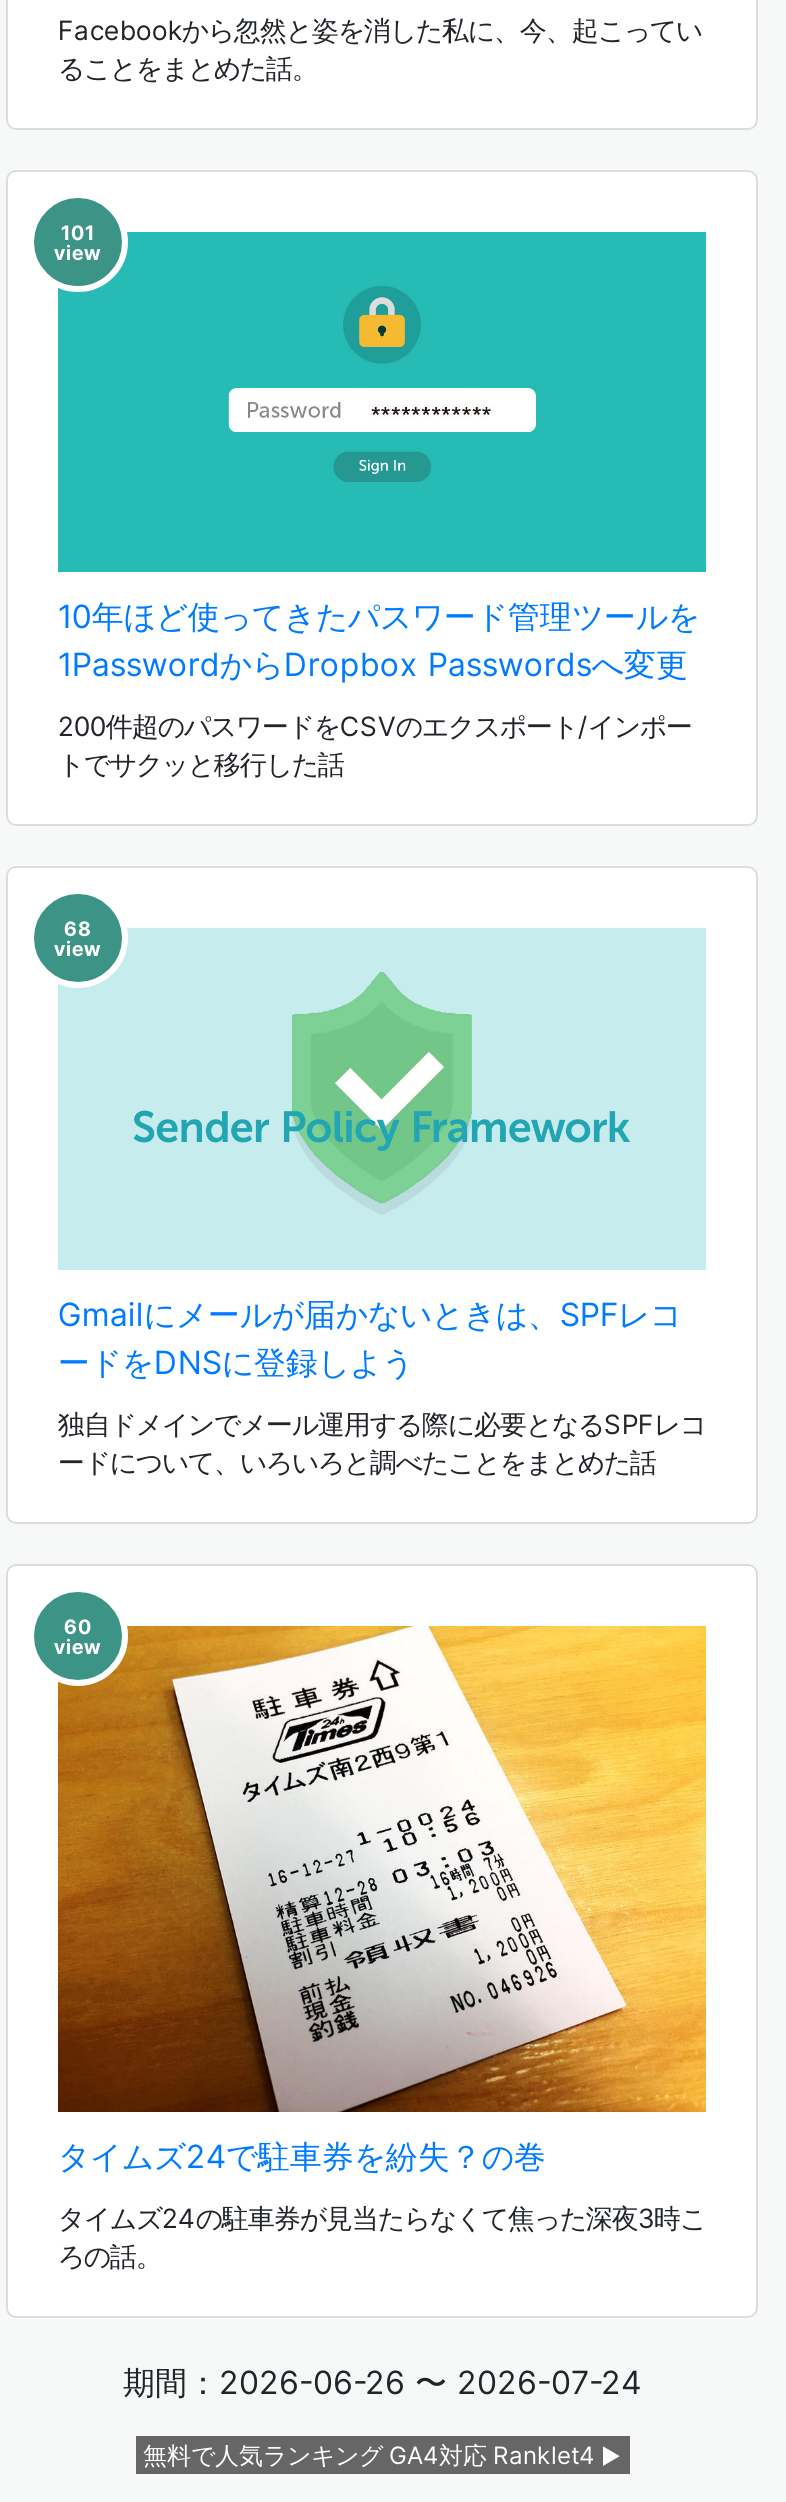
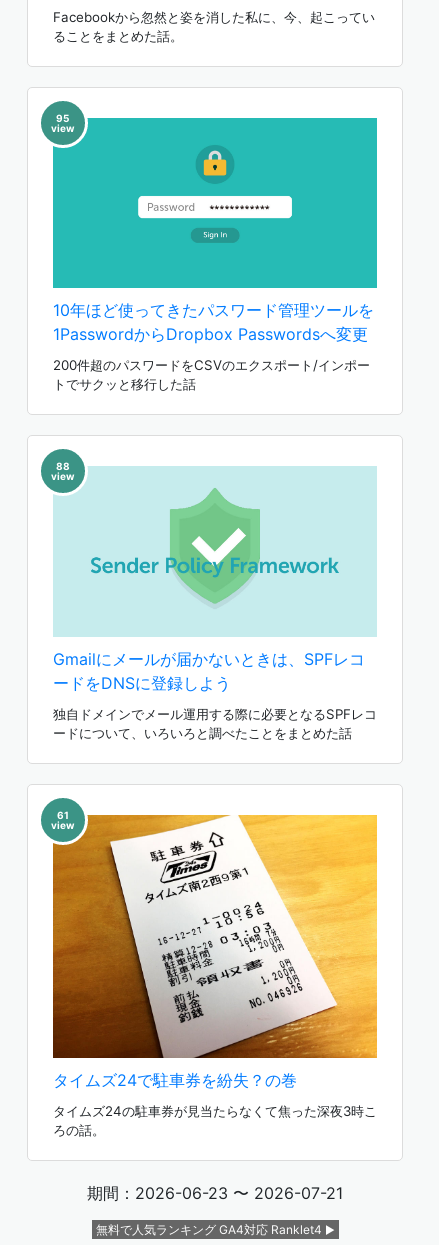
[61,220,95,244] 101 -> [56,112,69,124] 95
[64,917,92,941] 68 -> [56,460,70,472] 88
[64,1613,92,1637] 60 -> [57,809,69,821] 61
[123,2361,641,2401] 期間：2026-06-26 〜 2026-07-24 -> [87,1183,343,1203] 期間：2026-06-23 〜 2026-07-21

